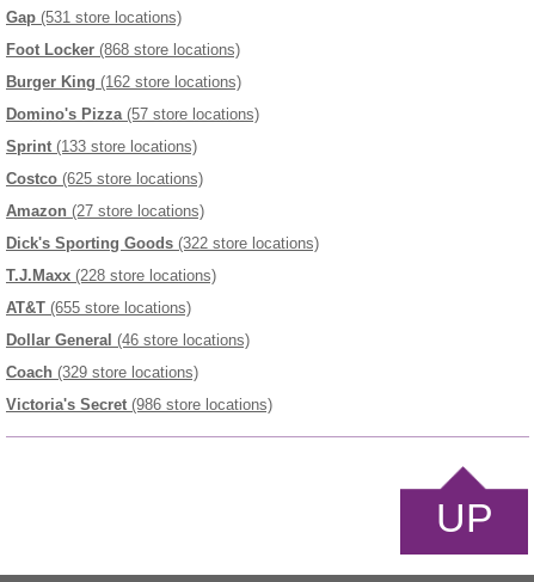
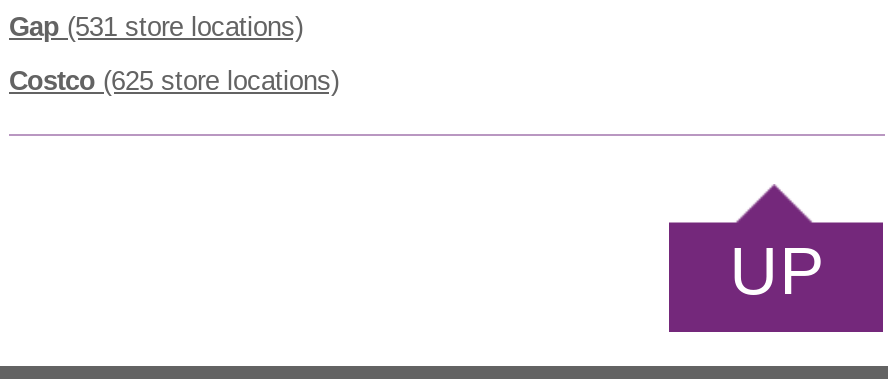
[6,40,259,155] Foot Locker (868 store locations) | Burger King (162 store locations) | Domino's Pizza (57 store locations) | Sprint (133 store locations) -> none
[6,202,319,413] Amazon (27 store locations) | Dick's Sporting Goods (322 store locations) | T.J.Maxx (228 store locations) | AT&T (655 store locations) | Dollar General (46 store locations) | Coach (329 store locations) | Victoria's Secret (986 store locations) -> none

